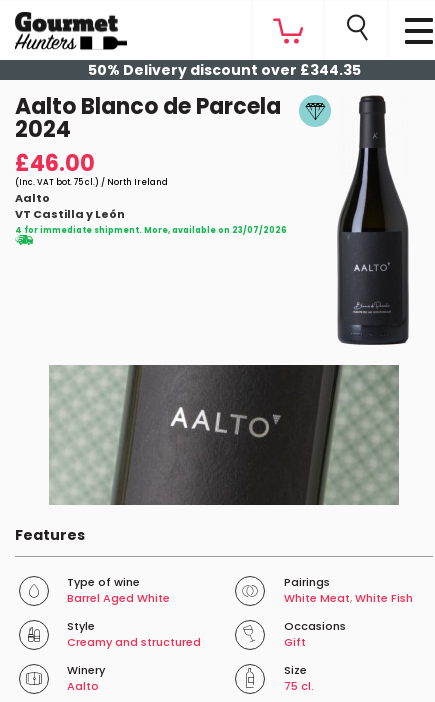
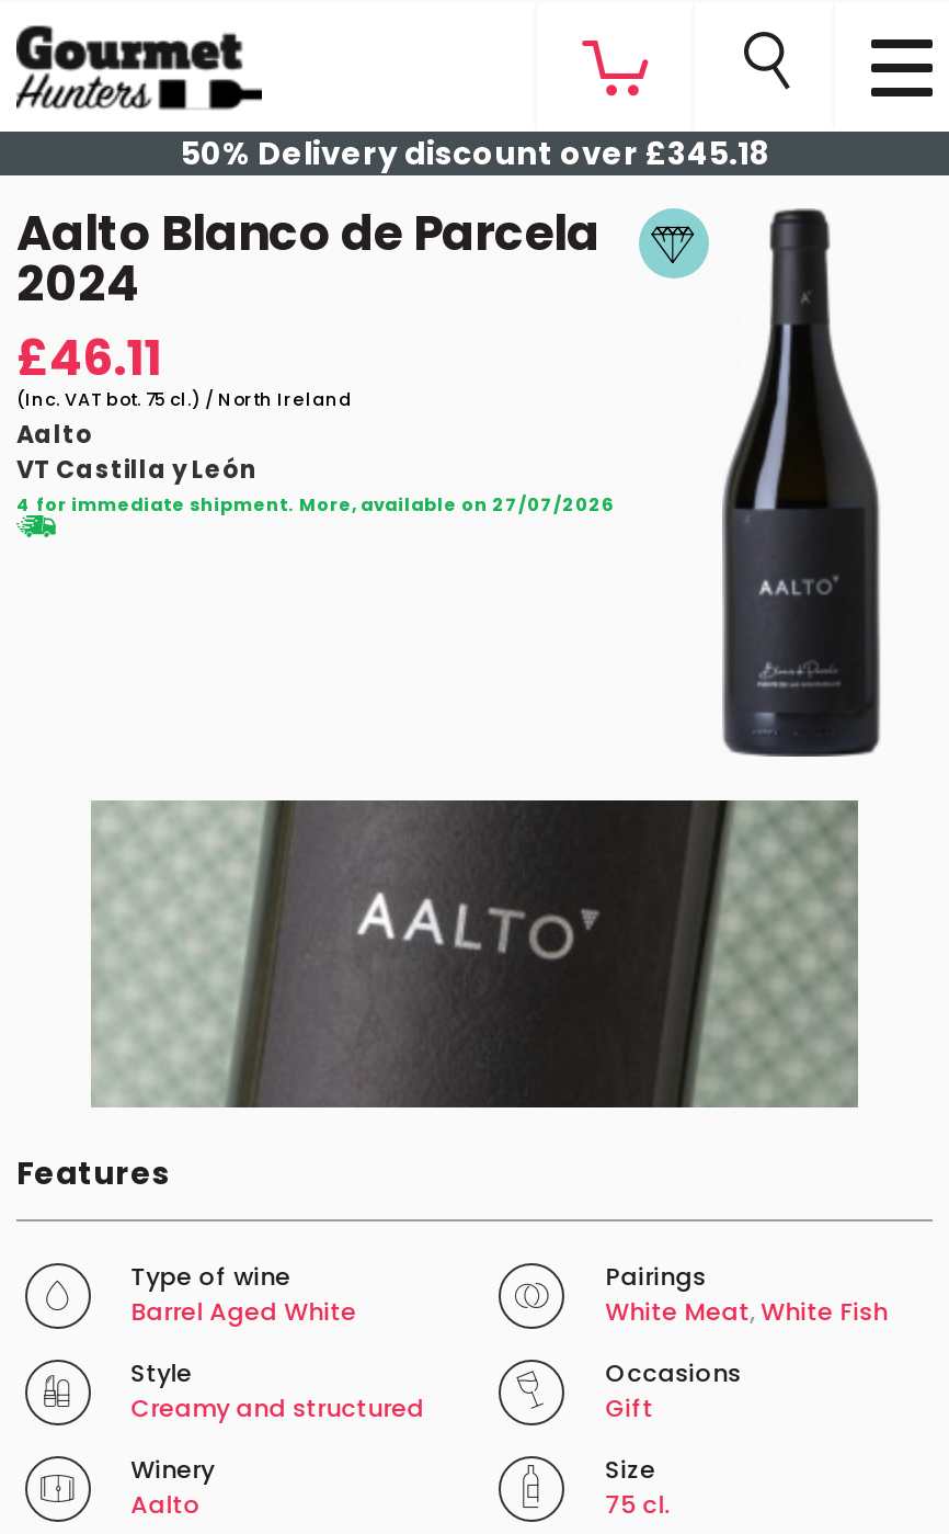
[87,60,360,80] 50% Delivery discount over £344.35 -> [181,132,768,175] 50% Delivery discount over £345.18
[15,148,95,179] £46.00 -> [16,325,161,393] £46.11
[15,225,287,236] 4 for immediate shipment. More, available on 23/07/2026 -> [16,493,615,518] 4 for immediate shipment. More, available on 27/07/2026

